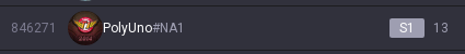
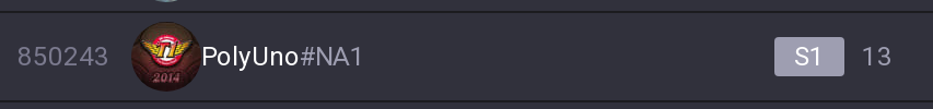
[11,21,57,36] 846271 -> [18,41,109,72] 850243

